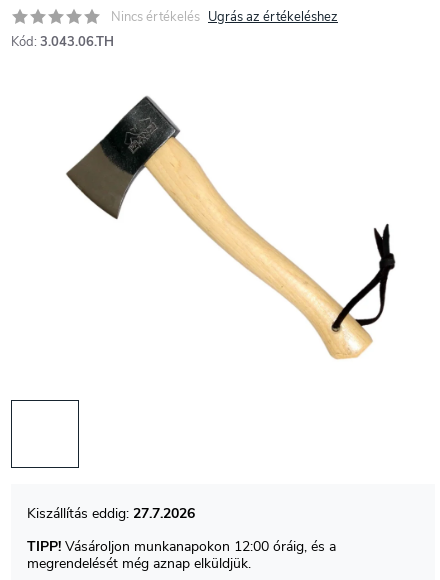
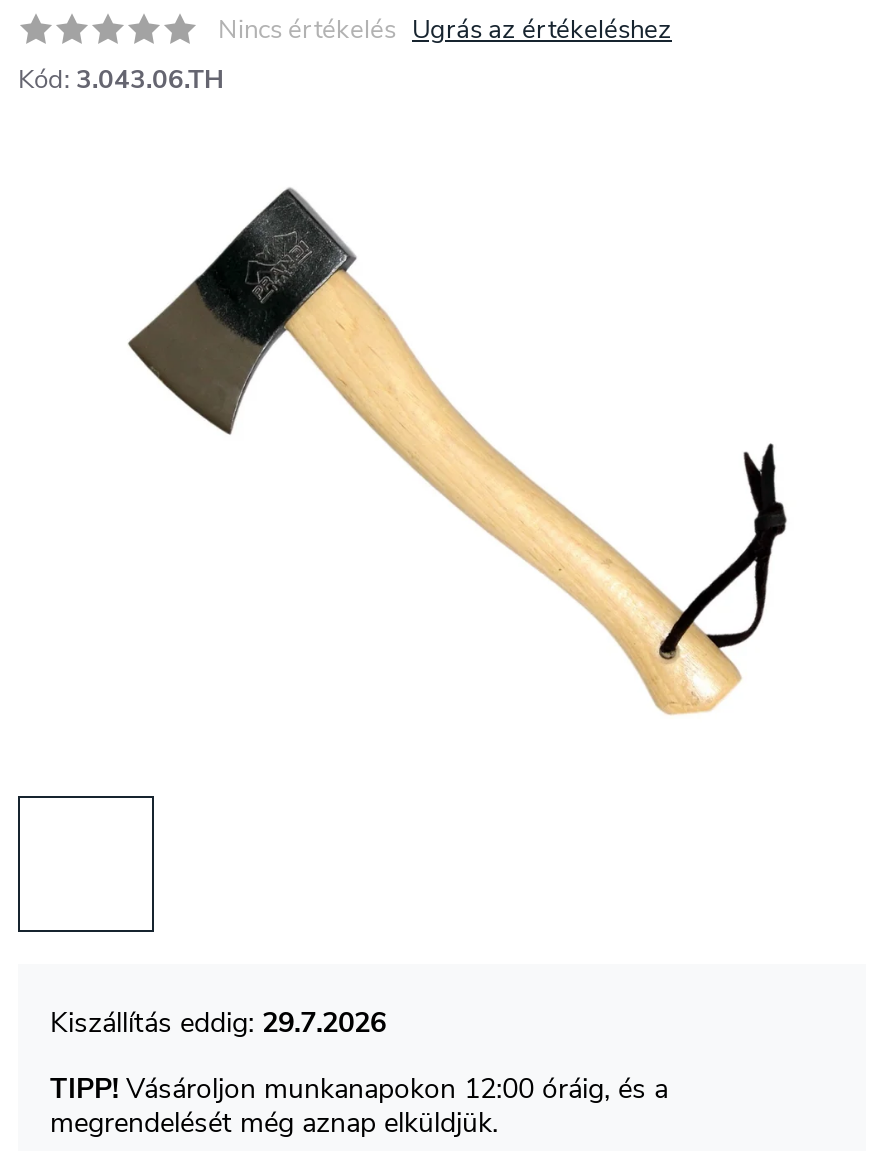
[133,504,195,523] 27.7.2026 -> [262,1004,386,1042] 29.7.2026

